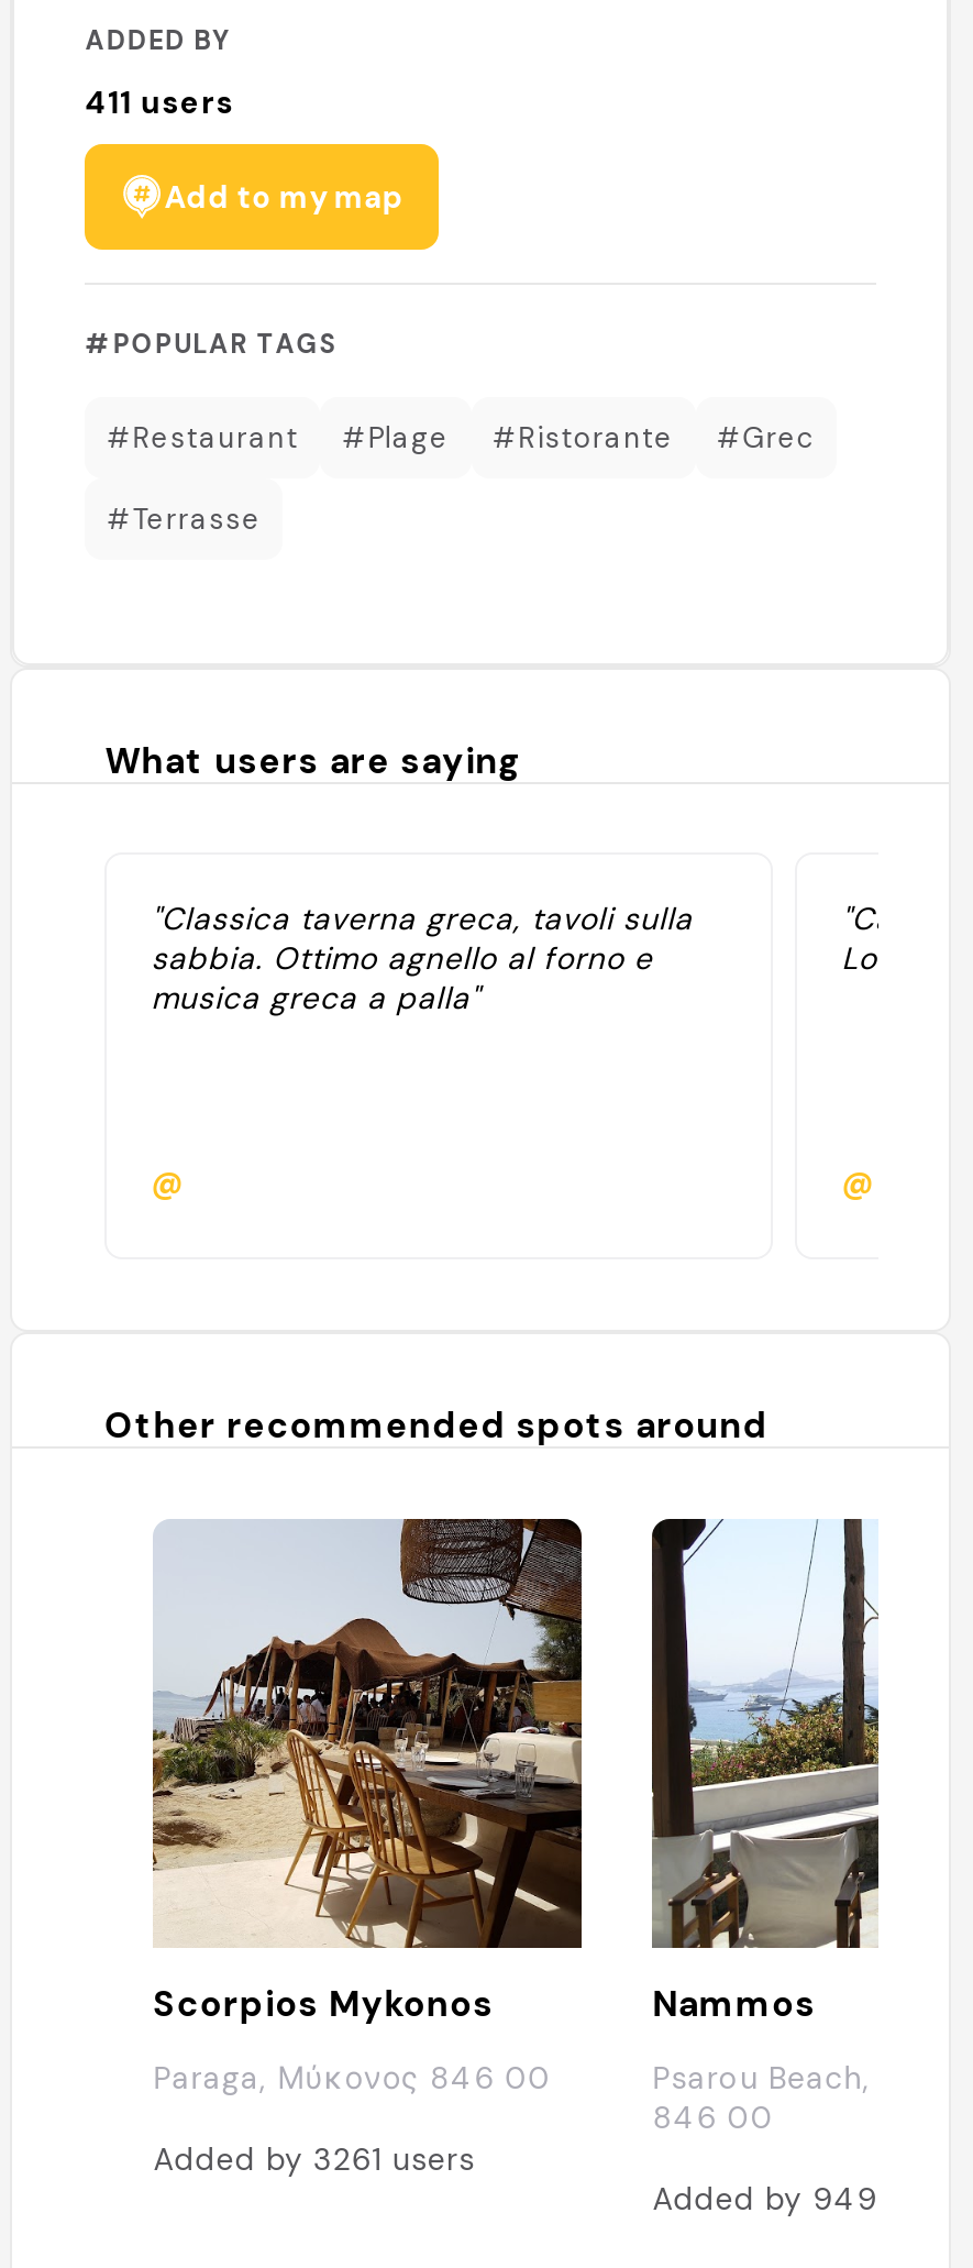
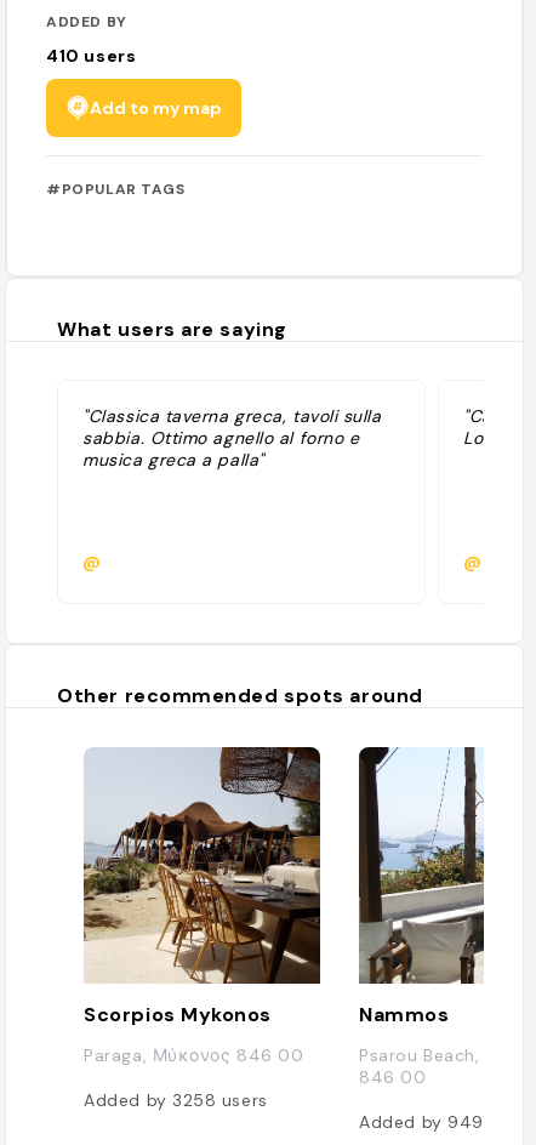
[85,81,235,121] 411 users -> [46,44,136,66] 410 users
[107,418,816,537] #Restaurant | #Plage | #Ristorante | #Grec | #Terrasse -> none
[153,2138,475,2178] Added by 3261 users -> [84,1089,268,1110] Added by 3258 users

